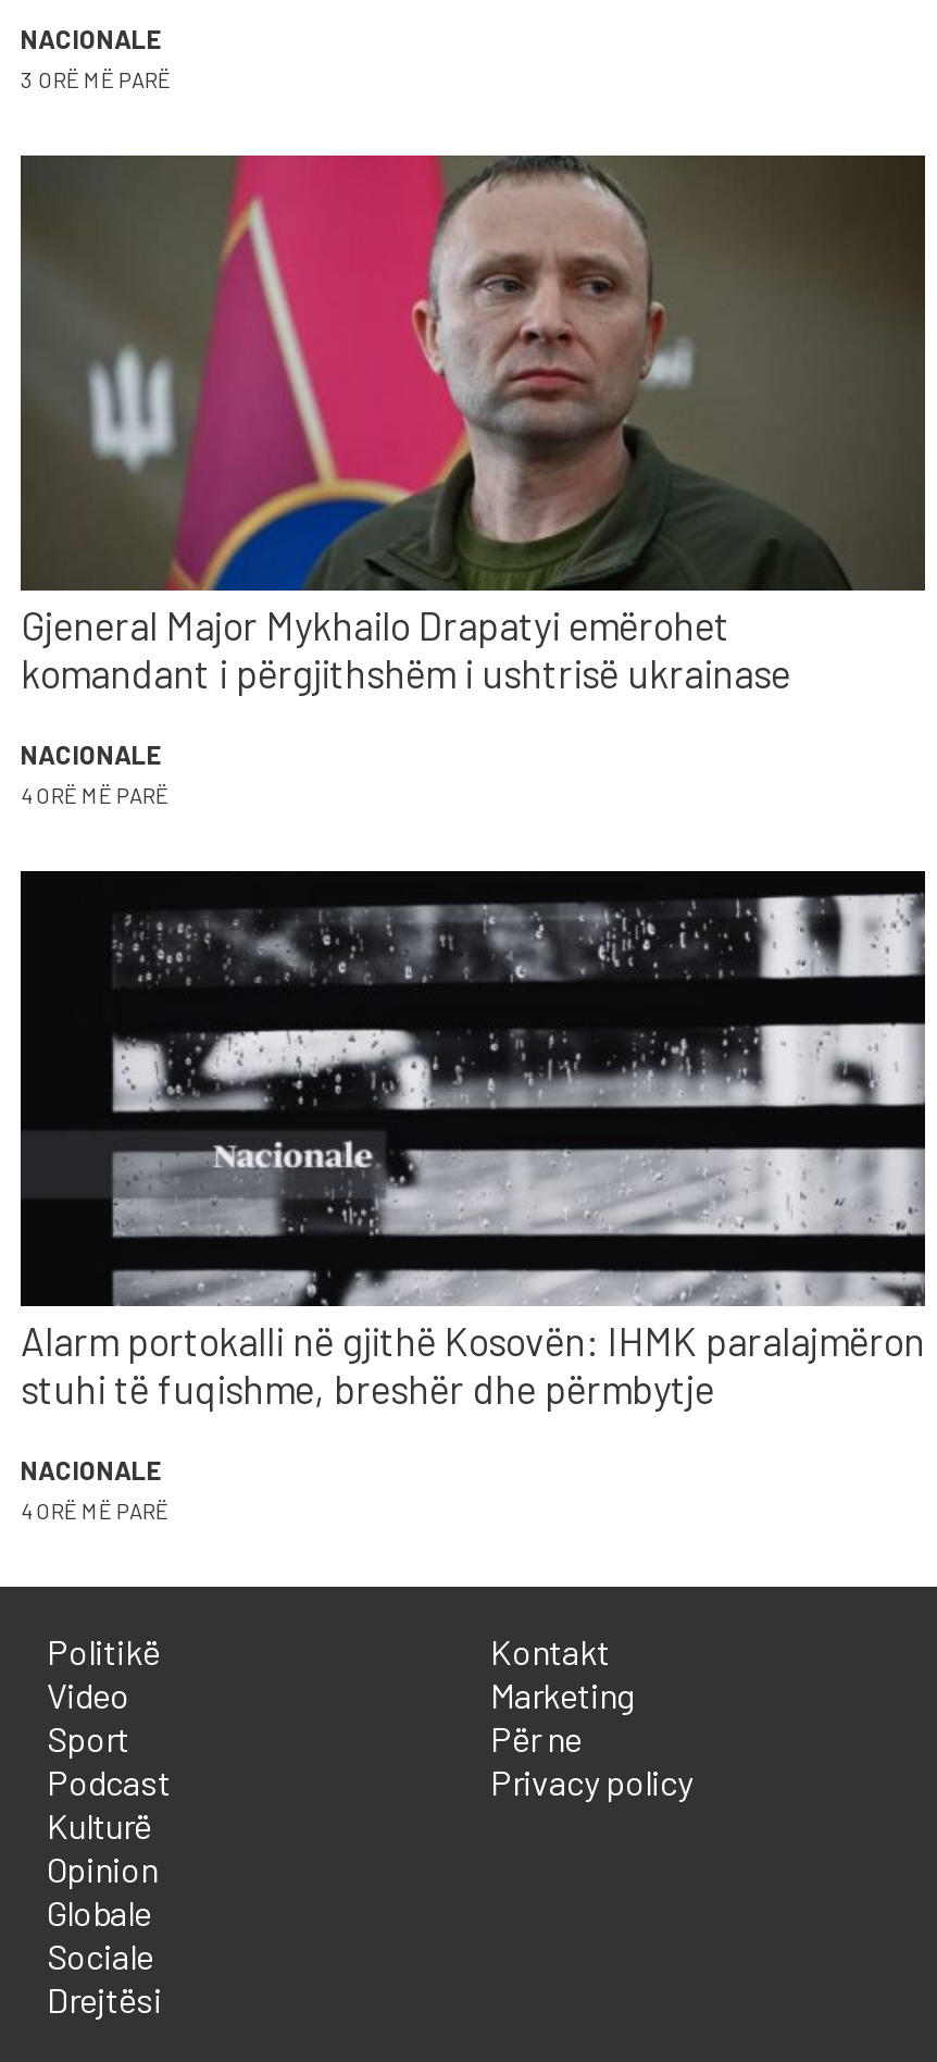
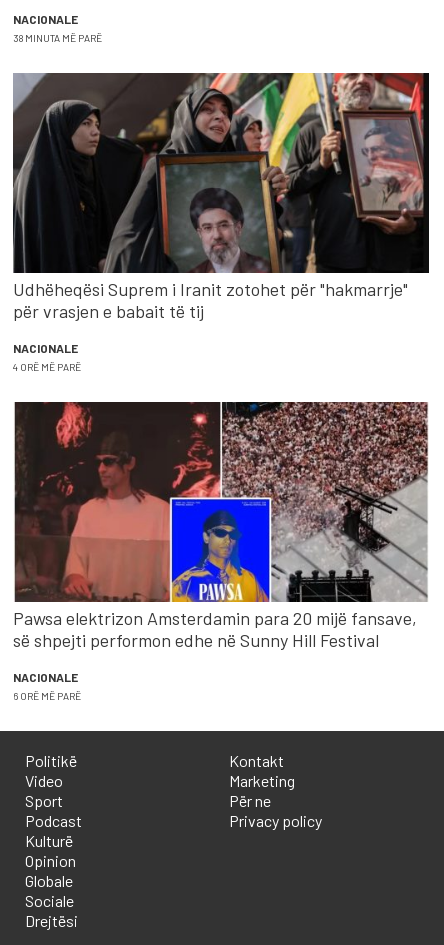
[21,67,171,93] 3 ORË MË PARË -> [13,32,102,44] 38 MINUTA MË PARË
[21,153,925,698] [image] | Gjeneral Major Mykhailo Drapatyi emërohet | komandant i përgjithshëm i ushtrisë ukrainase -> [13,72,429,322] [image] | Udhëheqësi Suprem i Iranit zotohet për "hakmarrje" | për vrasjen e babait të tij
[18,869,927,1413] [image] | Alarm portokalli në gjithë Kosovën: IHMK paralajmëron | stuhi të fuqishme, breshër dhe përmbytje -> [13,401,429,651] [image] | Pawsa elektrizon Amsterdamin para 20 mijë fansave, | së shpejti performon edhe në Sunny Hill Festival
[21,1498,168,1524] 4 ORË MË PARË -> [13,690,81,702] 6 ORË MË PARË

